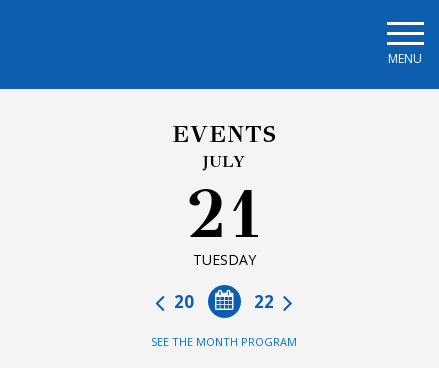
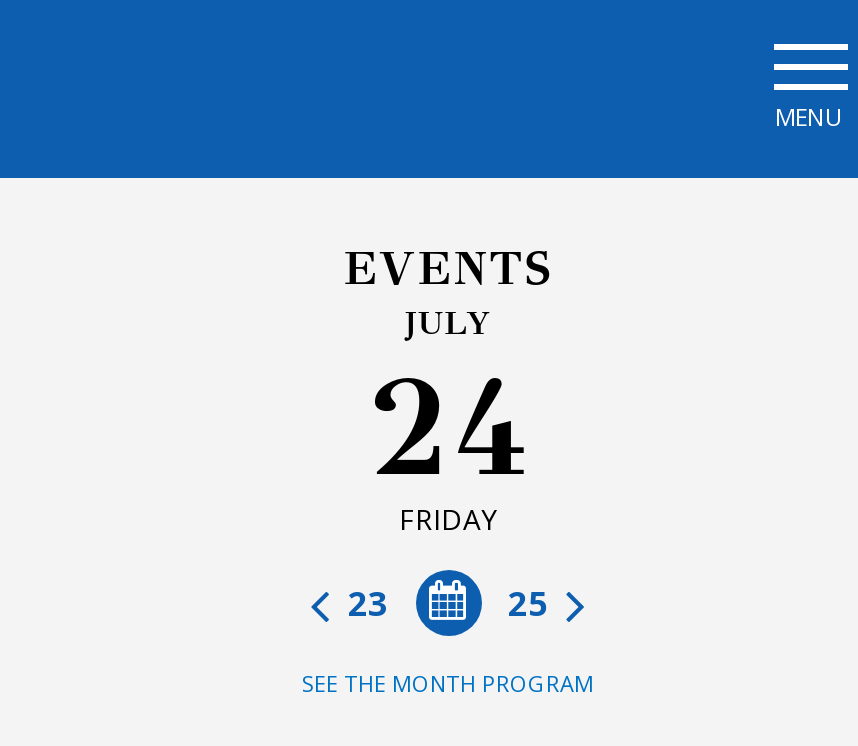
[185,173,263,269] 21 | TUESDAY -> [366,346,530,538] 24 | FRIDAY
[170,290,278,313] 22 | 20 -> [340,580,556,626] 25 | 23

